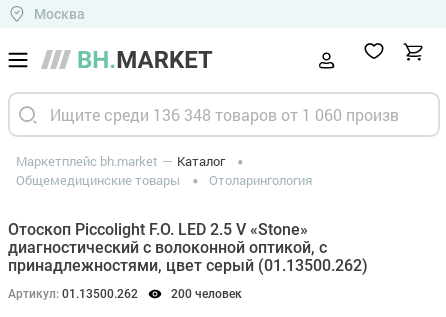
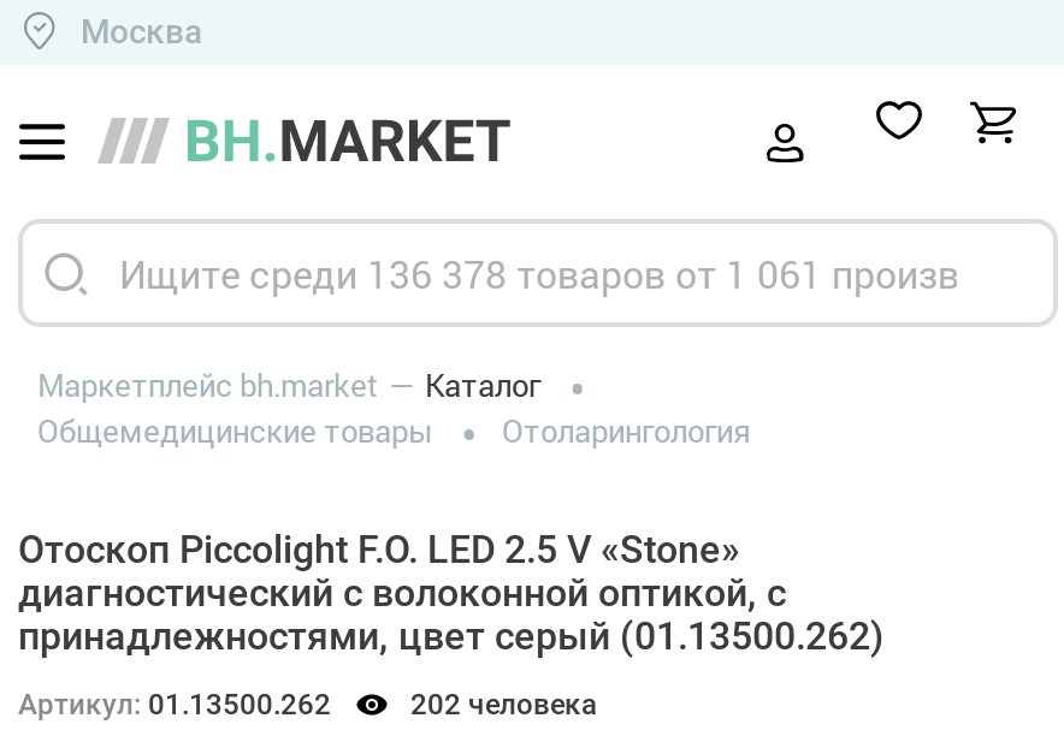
[171,287,242,301] 200 человек -> [410,688,598,722] 202 человека

